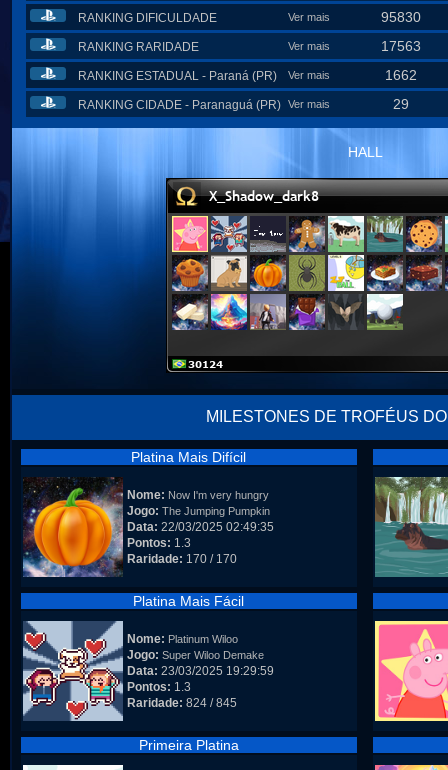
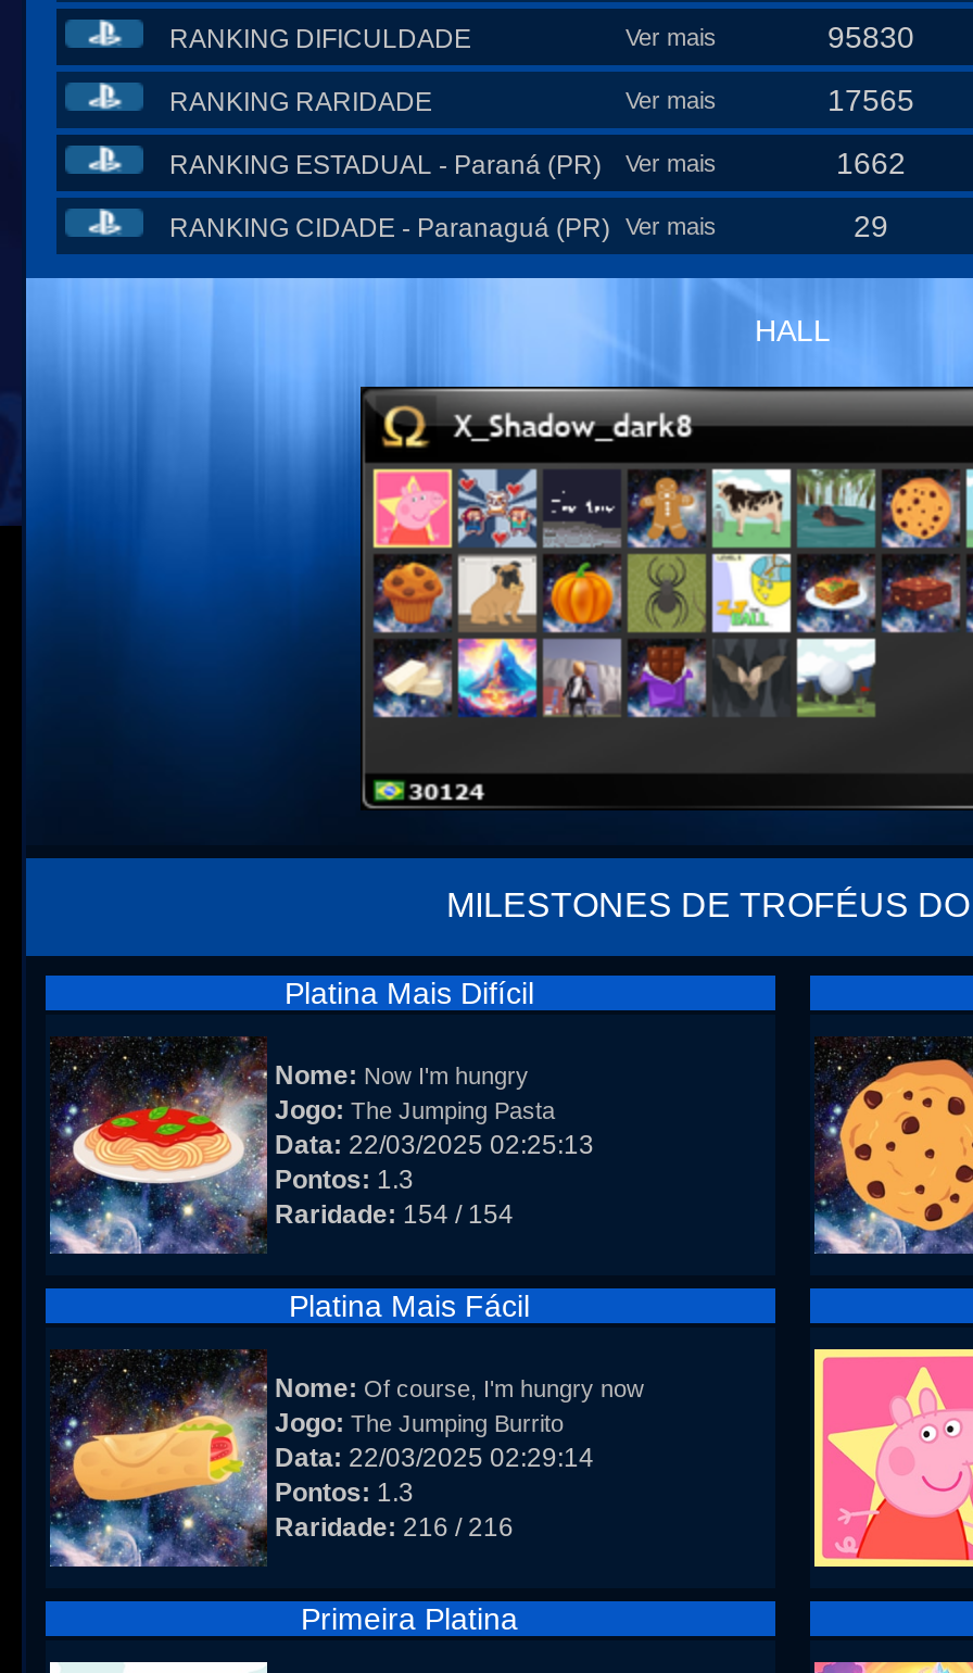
[381,38,421,54] 17563 -> [827,83,914,117] 17565
[374,476,445,577] [image] -> [814,1036,966,1254] [image]
[33,487,273,567] [image] | Nome: Now I'm very hungry | Jogo: The Jumping Pumpkin | Data: 22/03/2025 02:49:35 -> [72,1060,594,1230] [image] | Nome: Now I'm hungry | Jogo: The Jumping Pasta | Data: 22/03/2025 02:25:13
[126,552,236,566] Raridade: 170 / 170 -> [275,1199,514,1230] Raridade: 154 / 154
[22,620,273,722] [image] | Nome: Platinum Wiloo | Jogo: Super Wiloo Demake | Data: 23/03/2025 19:29:59 -> [50,1349,644,1569] [image] | Nome: Of course, I'm hungry now | Jogo: The Jumping Burrito | Data: 22/03/2025 02:29:14
[126,696,236,710] Raridade: 824 / 845 -> [275,1512,514,1543] Raridade: 216 / 216

